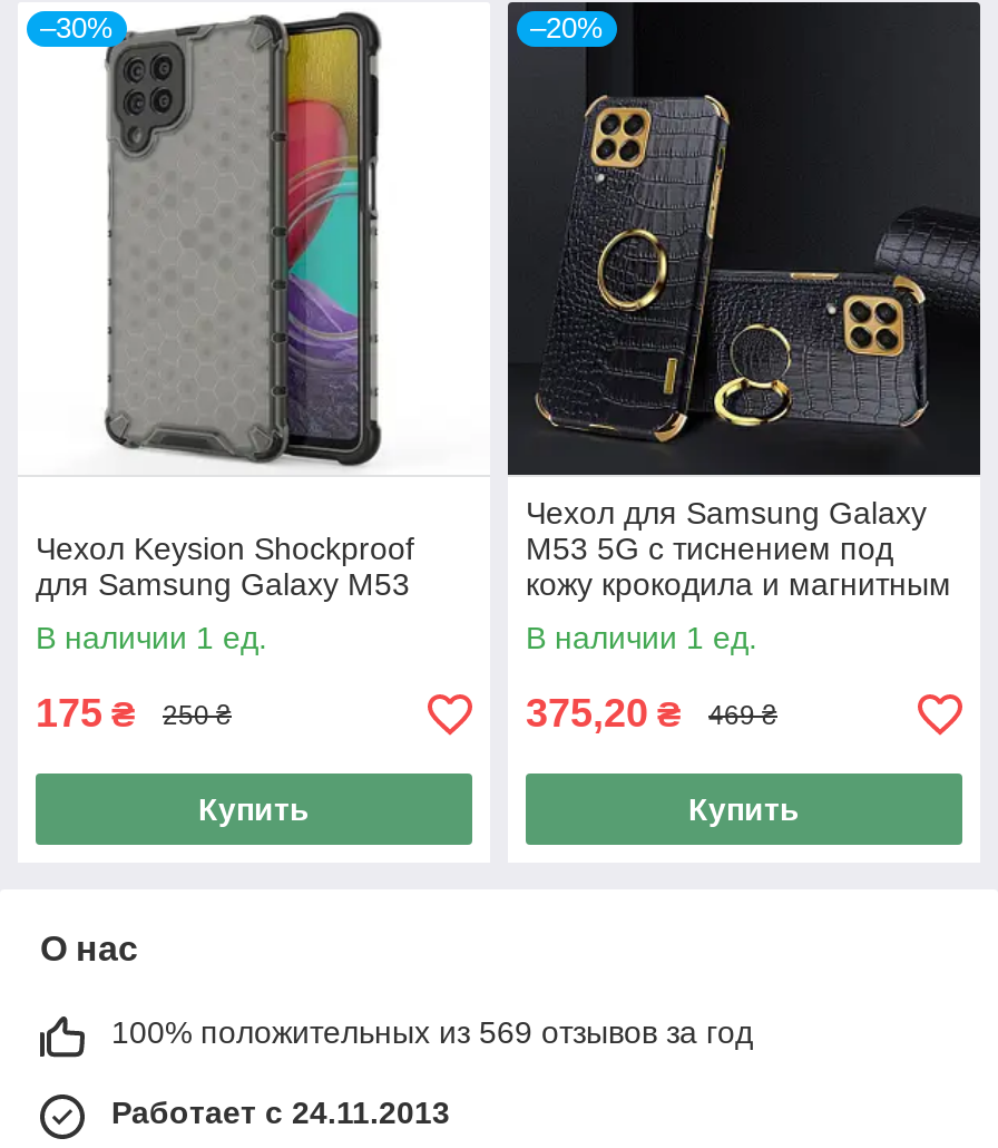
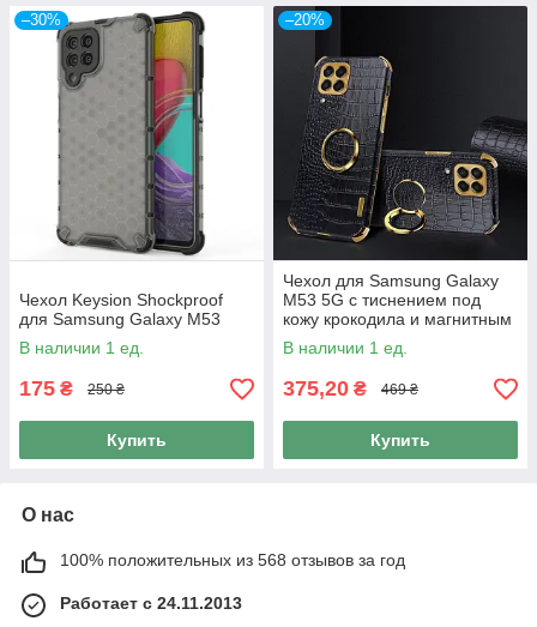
[111,1015,753,1051] 100% положительных из 569 отзывов за год -> [60,551,405,570] 100% положительных из 568 отзывов за год

